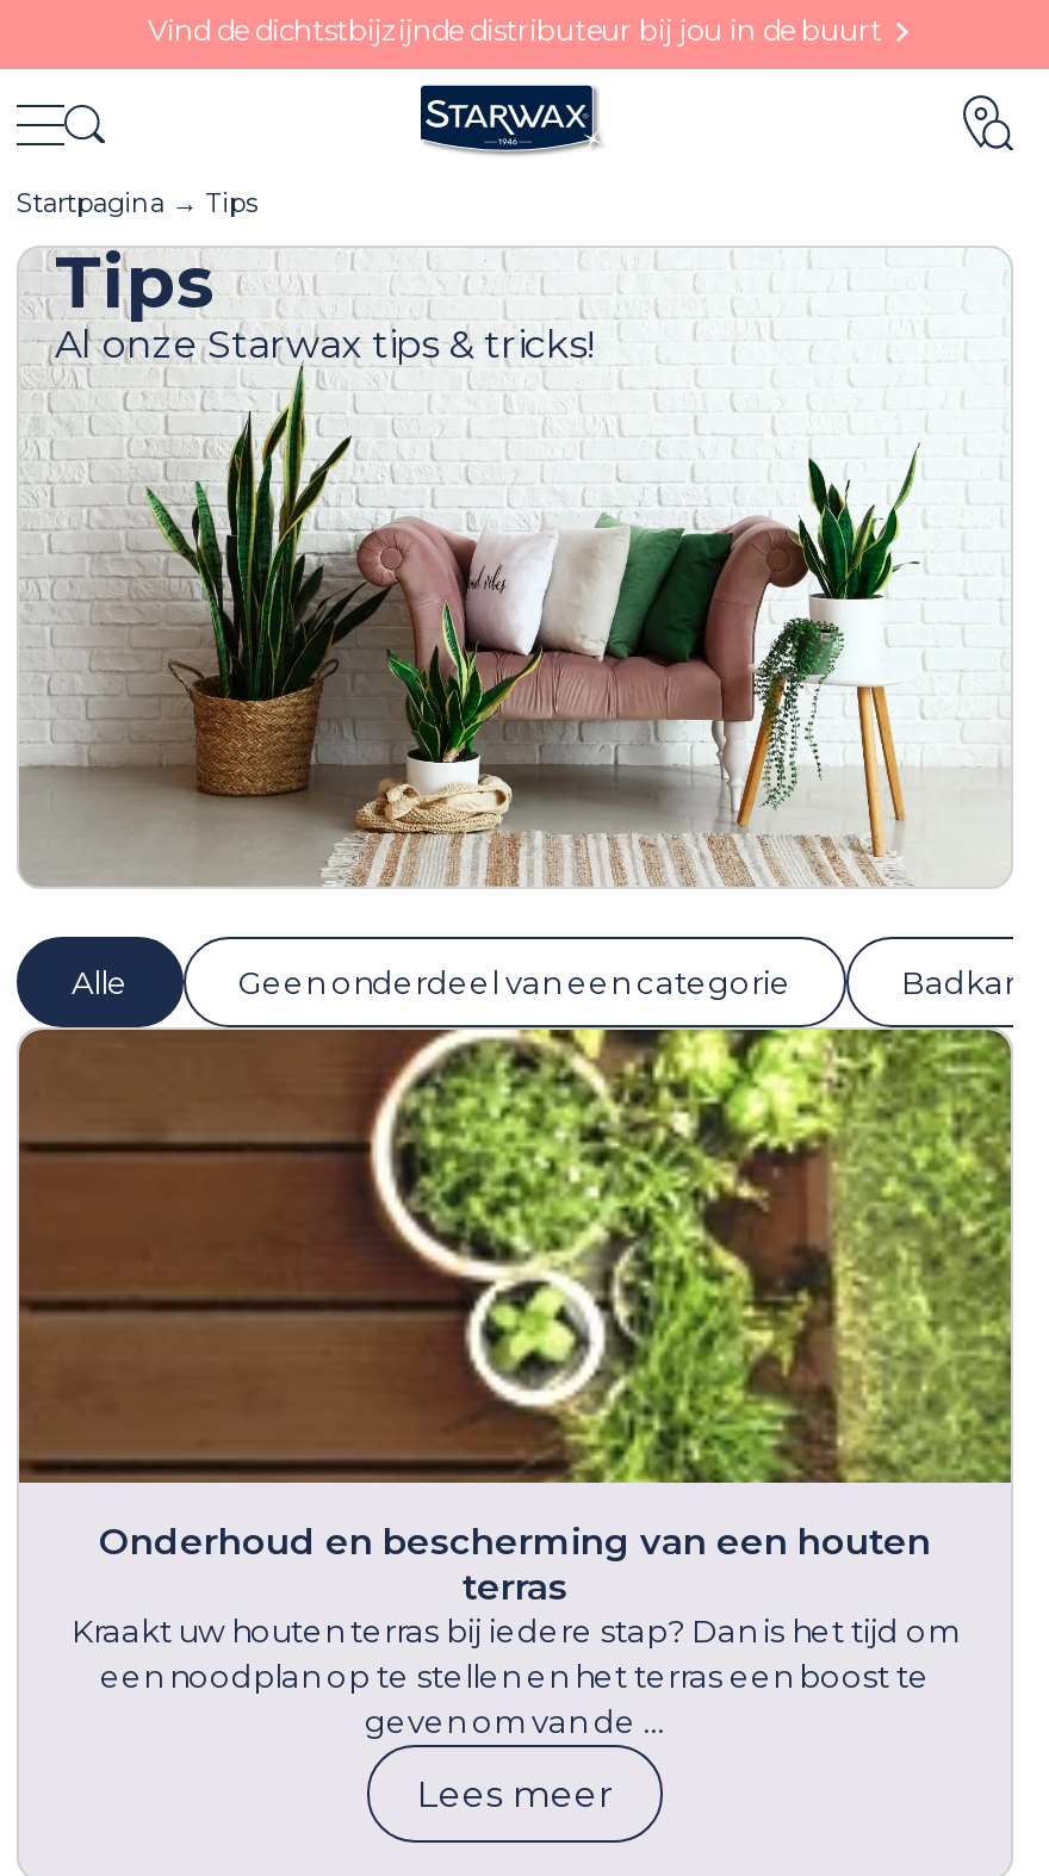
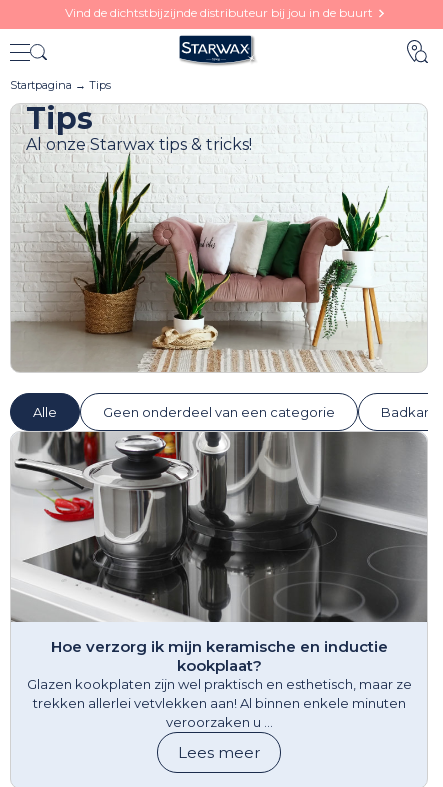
[17,1027,1013,1740] [image] | Onderhoud en bescherming van een houten | terras | Kraakt uw houten terras bij iedere stap? Dan is het tijd om | een noodplan op te stellen en het terras een boost te | geven om van de ... -> [11,431,428,730] [image] | Hoe verzorg ik mijn keramische en inductie | kookplaat? | Glazen kookplaten zijn wel praktisch en esthetisch, maar ze | trekken allerlei vetvlekken aan! Al binnen enkele minuten | veroorzaken u ...

